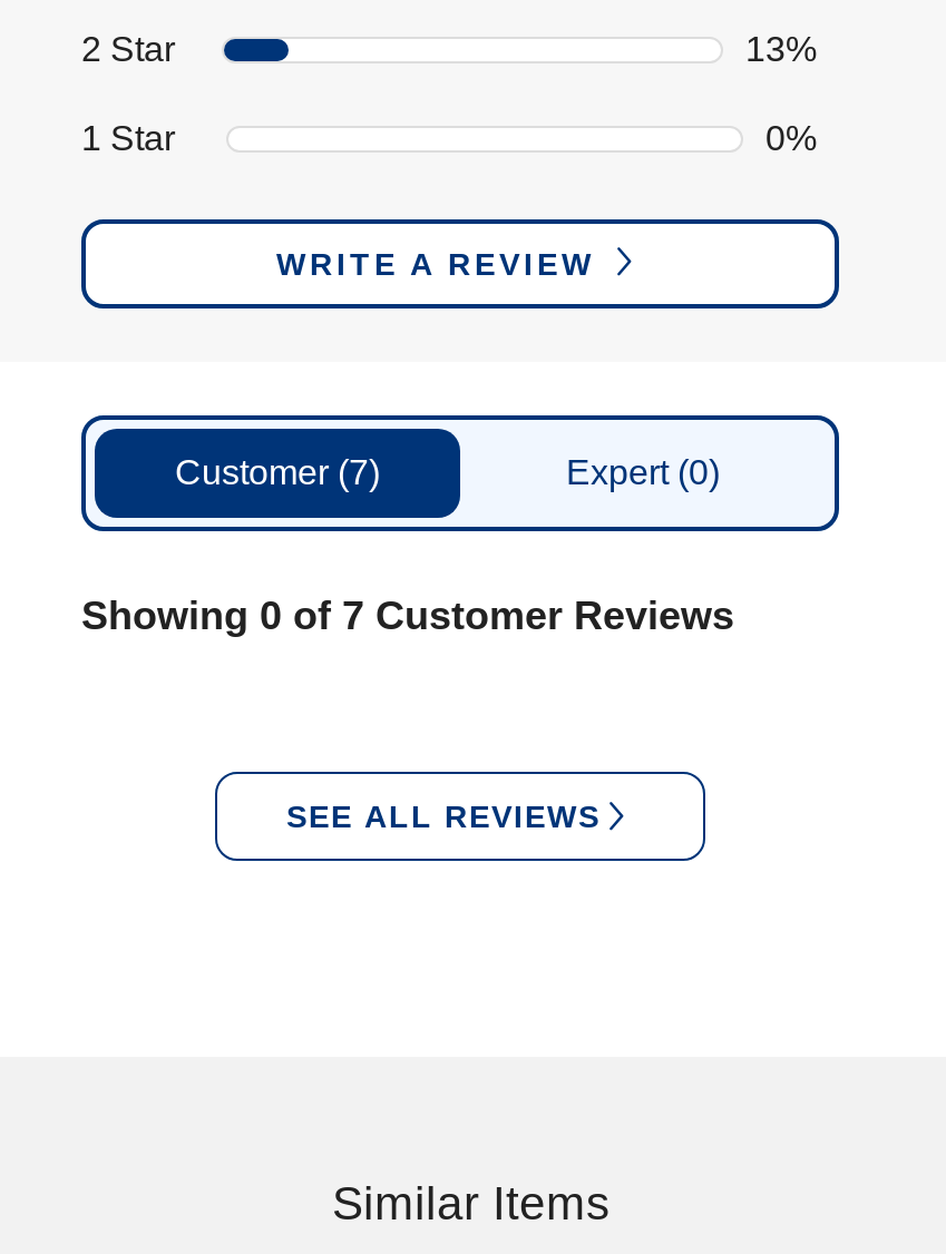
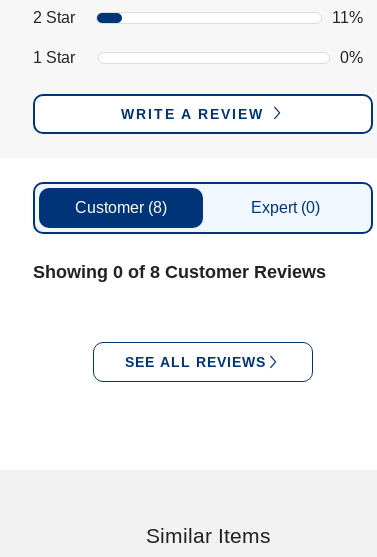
[745,30,817,68] 13% -> [332,9,363,26] 11%
[175,453,380,491] Customer (7) -> [75,199,167,216] Customer (8)
[81,594,734,638] Showing 0 of 7 Customer Reviews -> [33,262,326,282] Showing 0 of 8 Customer Reviews

